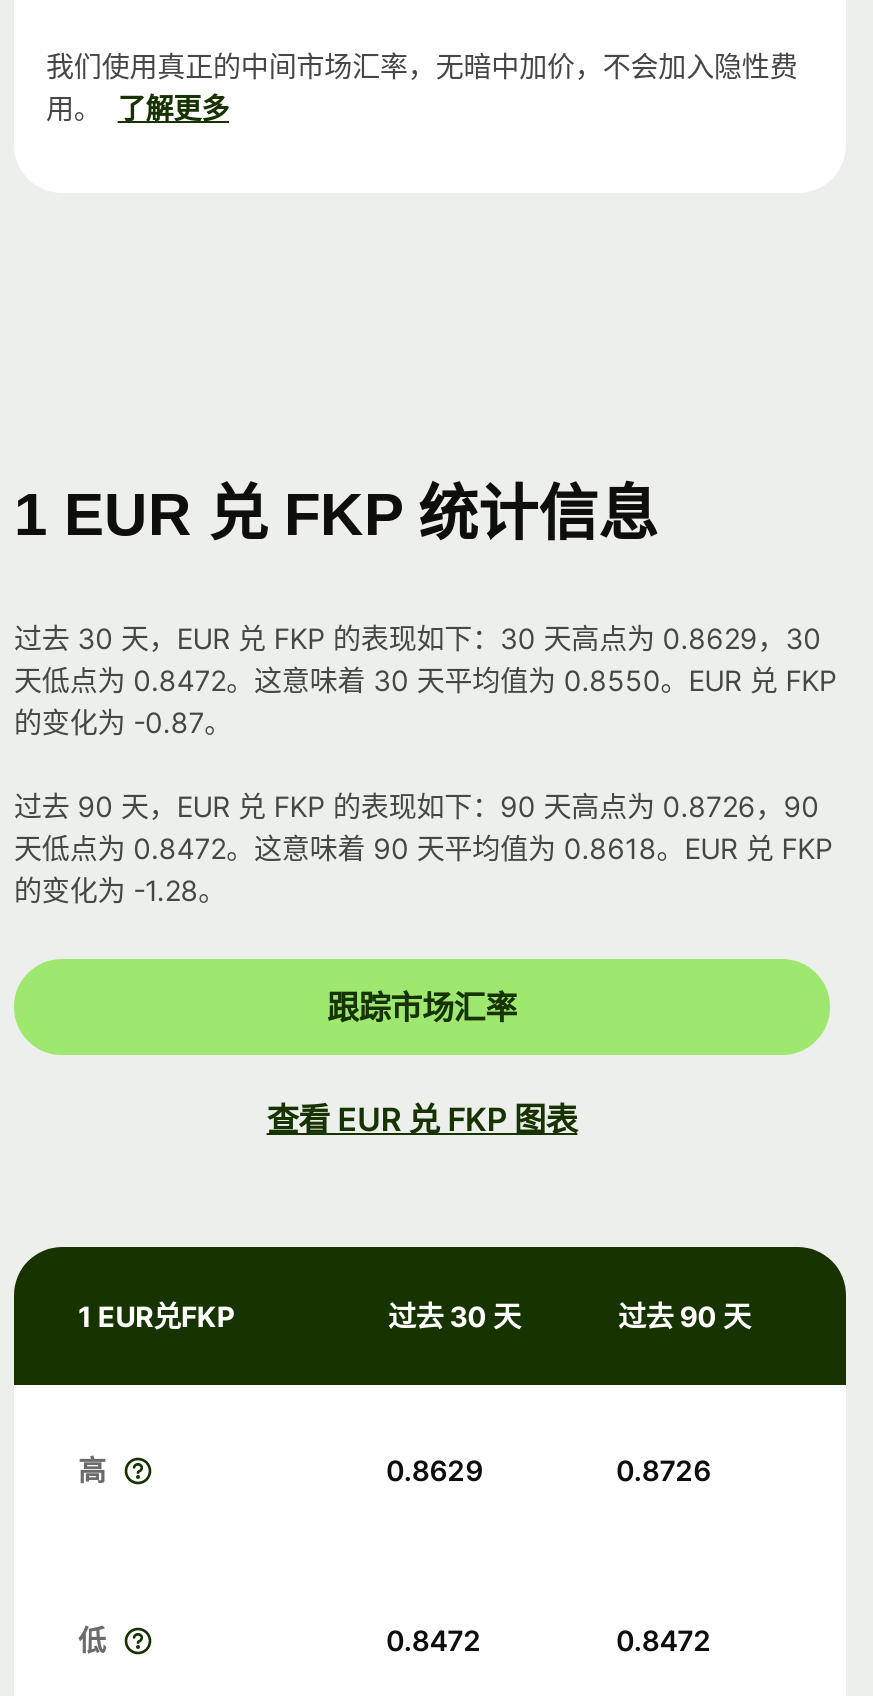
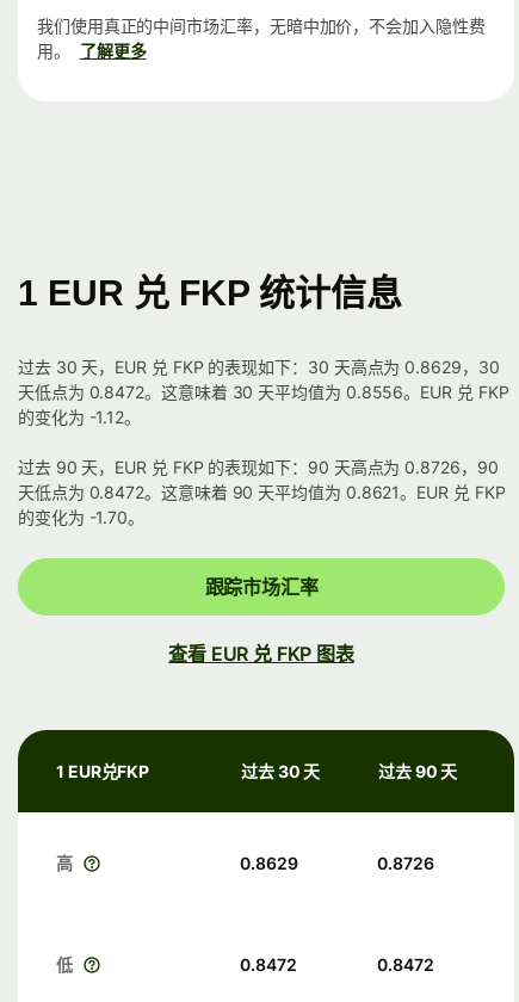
[14,663,837,697] 天低点为 0.8472。这意味着 30 天平均值为 0.8550。EUR 兑 FKP -> [18,382,509,402] 天低点为 0.8472。这意味着 30 天平均值为 0.8556。EUR 兑 FKP
[14,705,232,739] 的变化为 -0.87。 -> [18,407,141,427] 的变化为 -1.12。
[14,831,833,865] 天低点为 0.8472。这意味着 90 天平均值为 0.8618。EUR 兑 FKP -> [18,482,505,502] 天低点为 0.8472。这意味着 90 天平均值为 0.8621。EUR 兑 FKP
[14,873,226,907] 的变化为 -1.28。 -> [18,507,144,527] 的变化为 -1.70。

